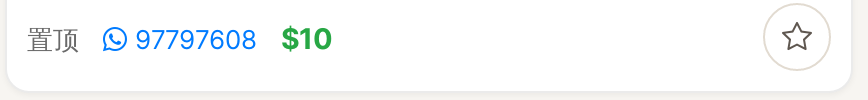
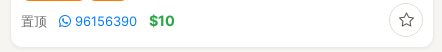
[27,20,333,54] 置顶 97797608 $10 -> [21,11,175,28] 置顶 96156390 $10

